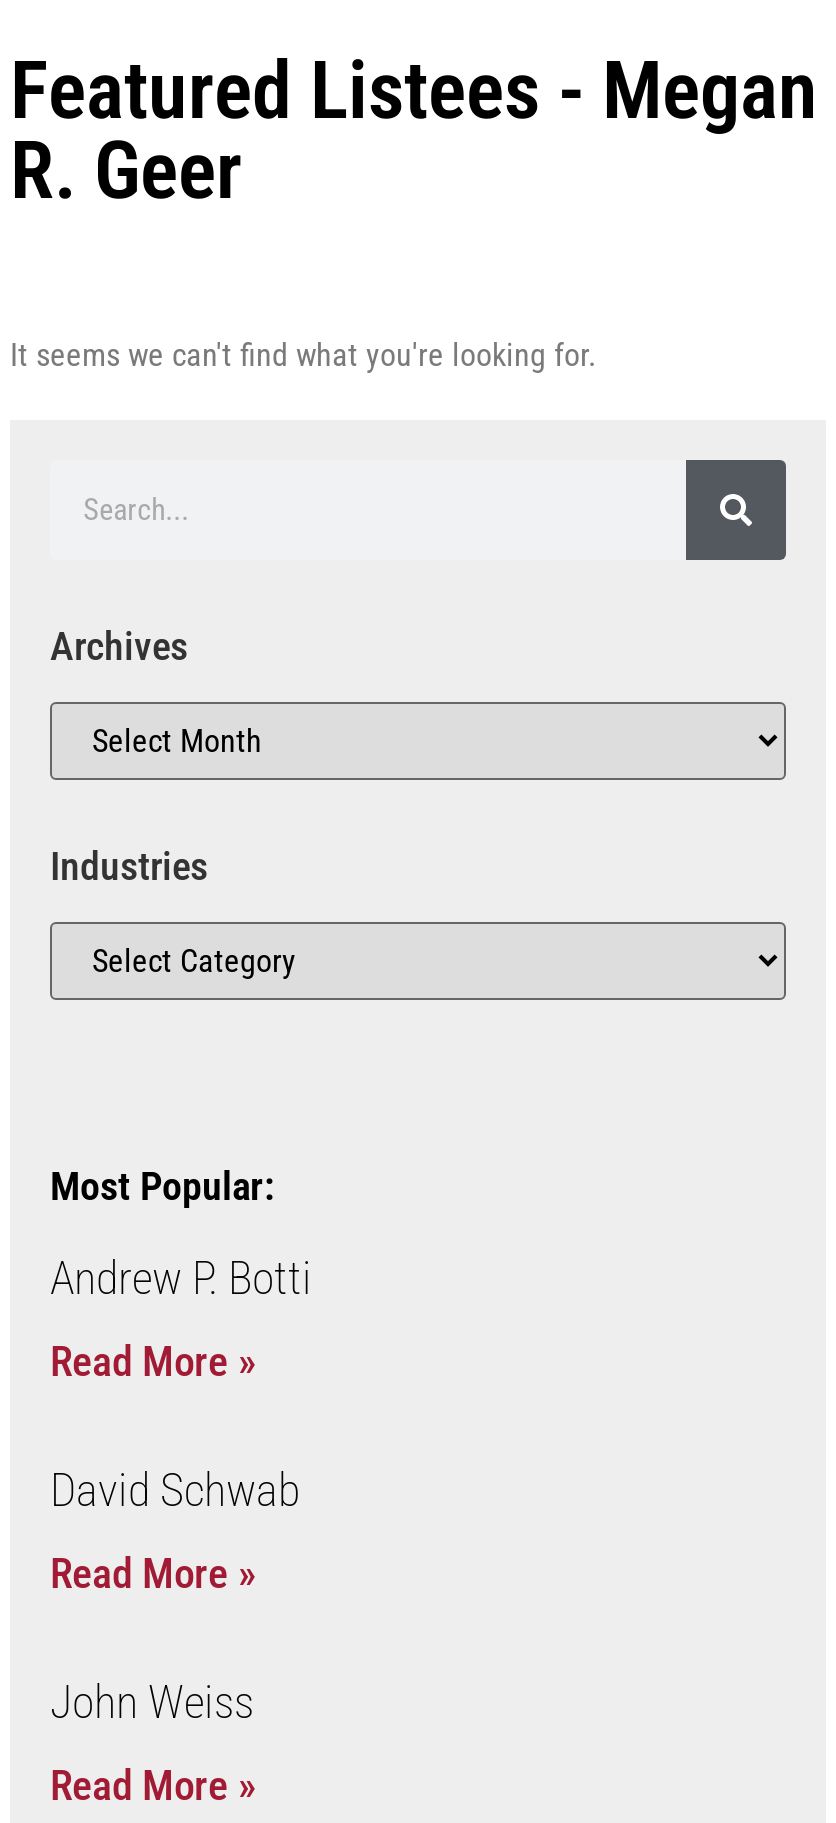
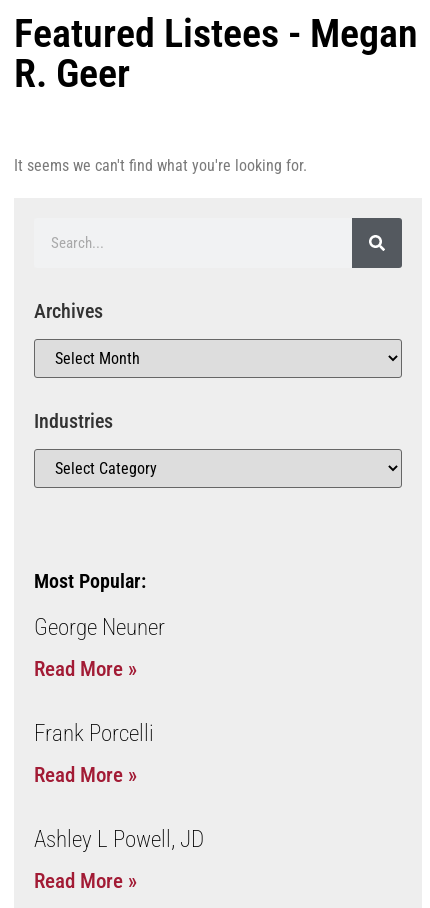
[50,1252,312,1306] Andrew P. Botti -> [34,614,165,641] George Neuner
[50,1464,300,1518] David Schwab -> [34,720,154,747] Frank Porcelli
[50,1676,254,1730] John Weiss -> [34,826,204,853] Ashley L Powell, JD

